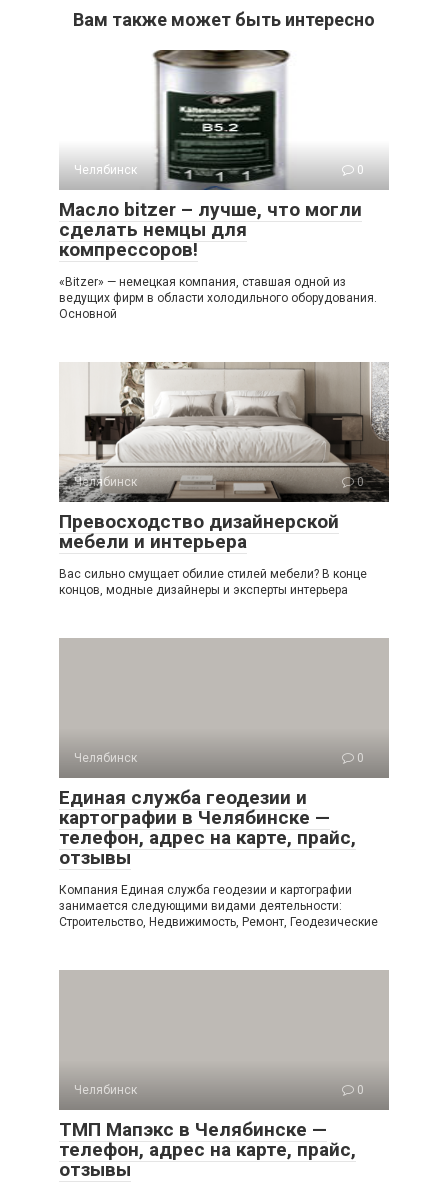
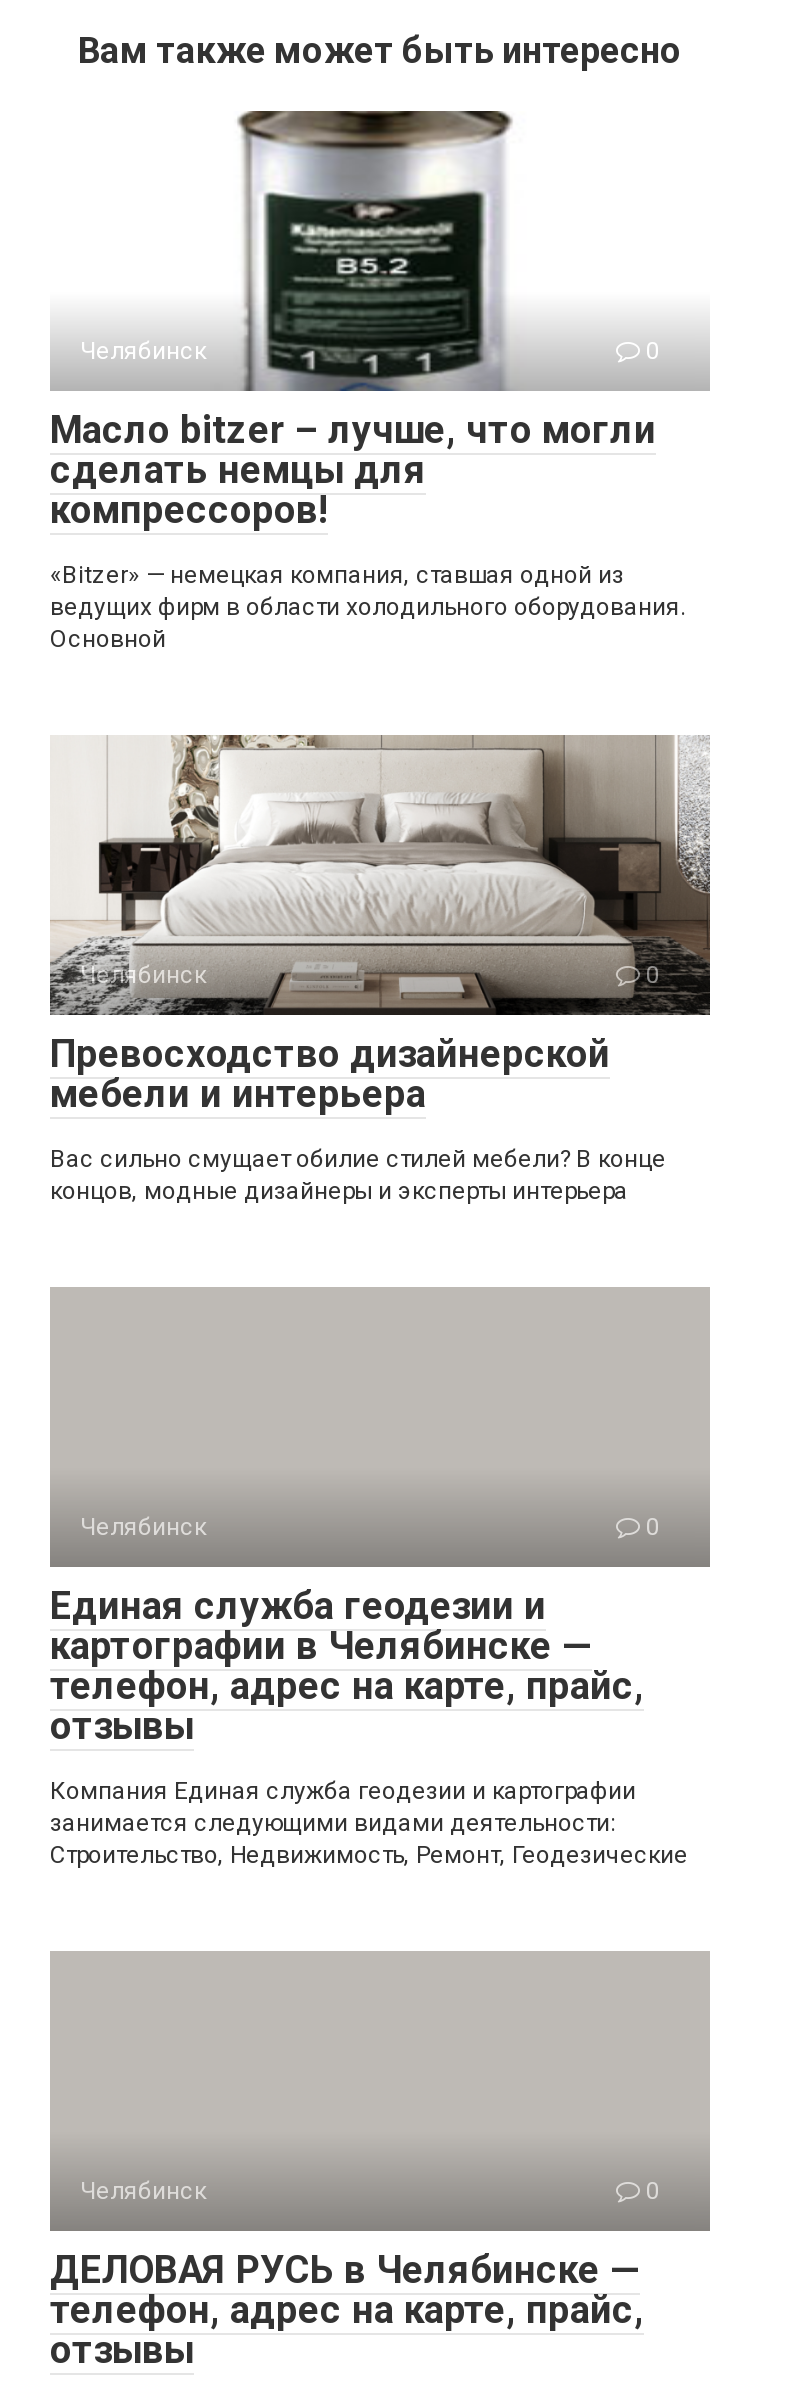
[59,1118,327,1141] ТМП Мапэкс в Челябинске — -> [50,2247,640,2293] ДЕЛОВАЯ РУСЬ в Челябинске —

